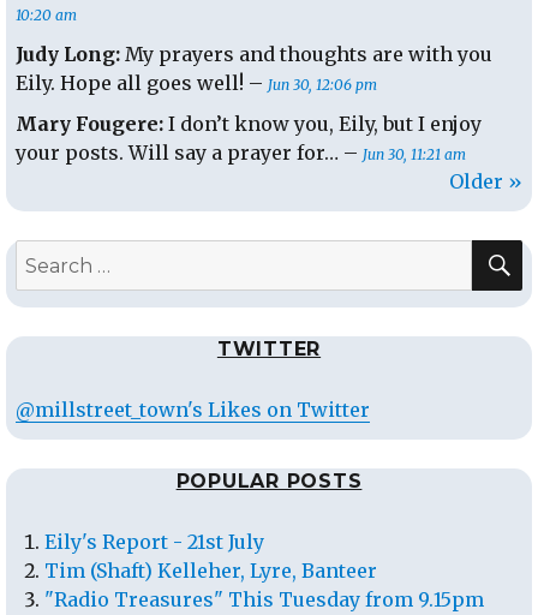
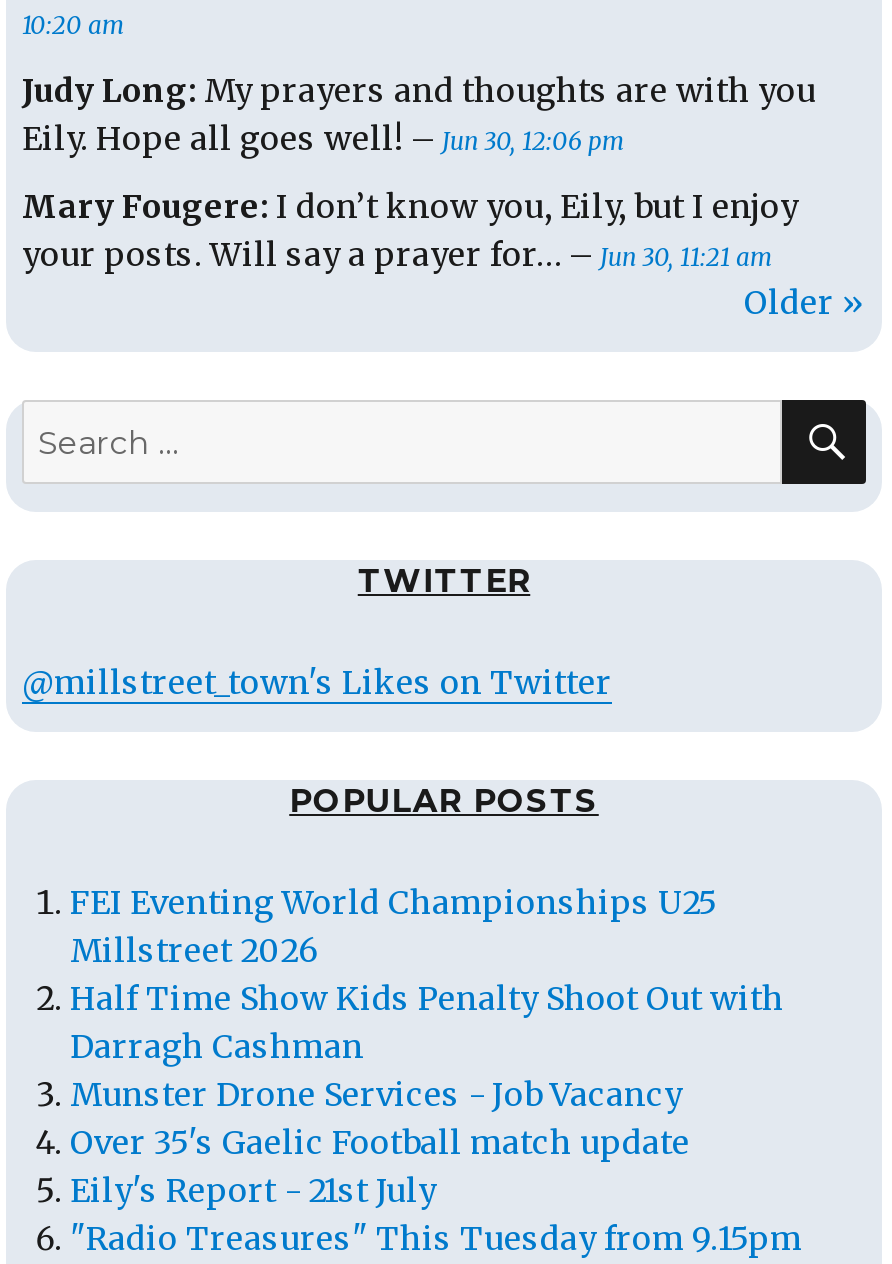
none -> [70,883,784,1163] FEI Eventing World Championships U25 | Millstreet 2026 | Half Time Show Kids Penalty Shoot Out with | Darragh Cashman | Munster Drone Services - Job Vacancy | Over 35's Gaelic Football match update
moved [44,530,264,554] -> [70,1171,436,1211]: Eily's Report - 21st July
[44,559,377,583] Tim (Shaft) Kelleher, Lyre, Banteer -> none

